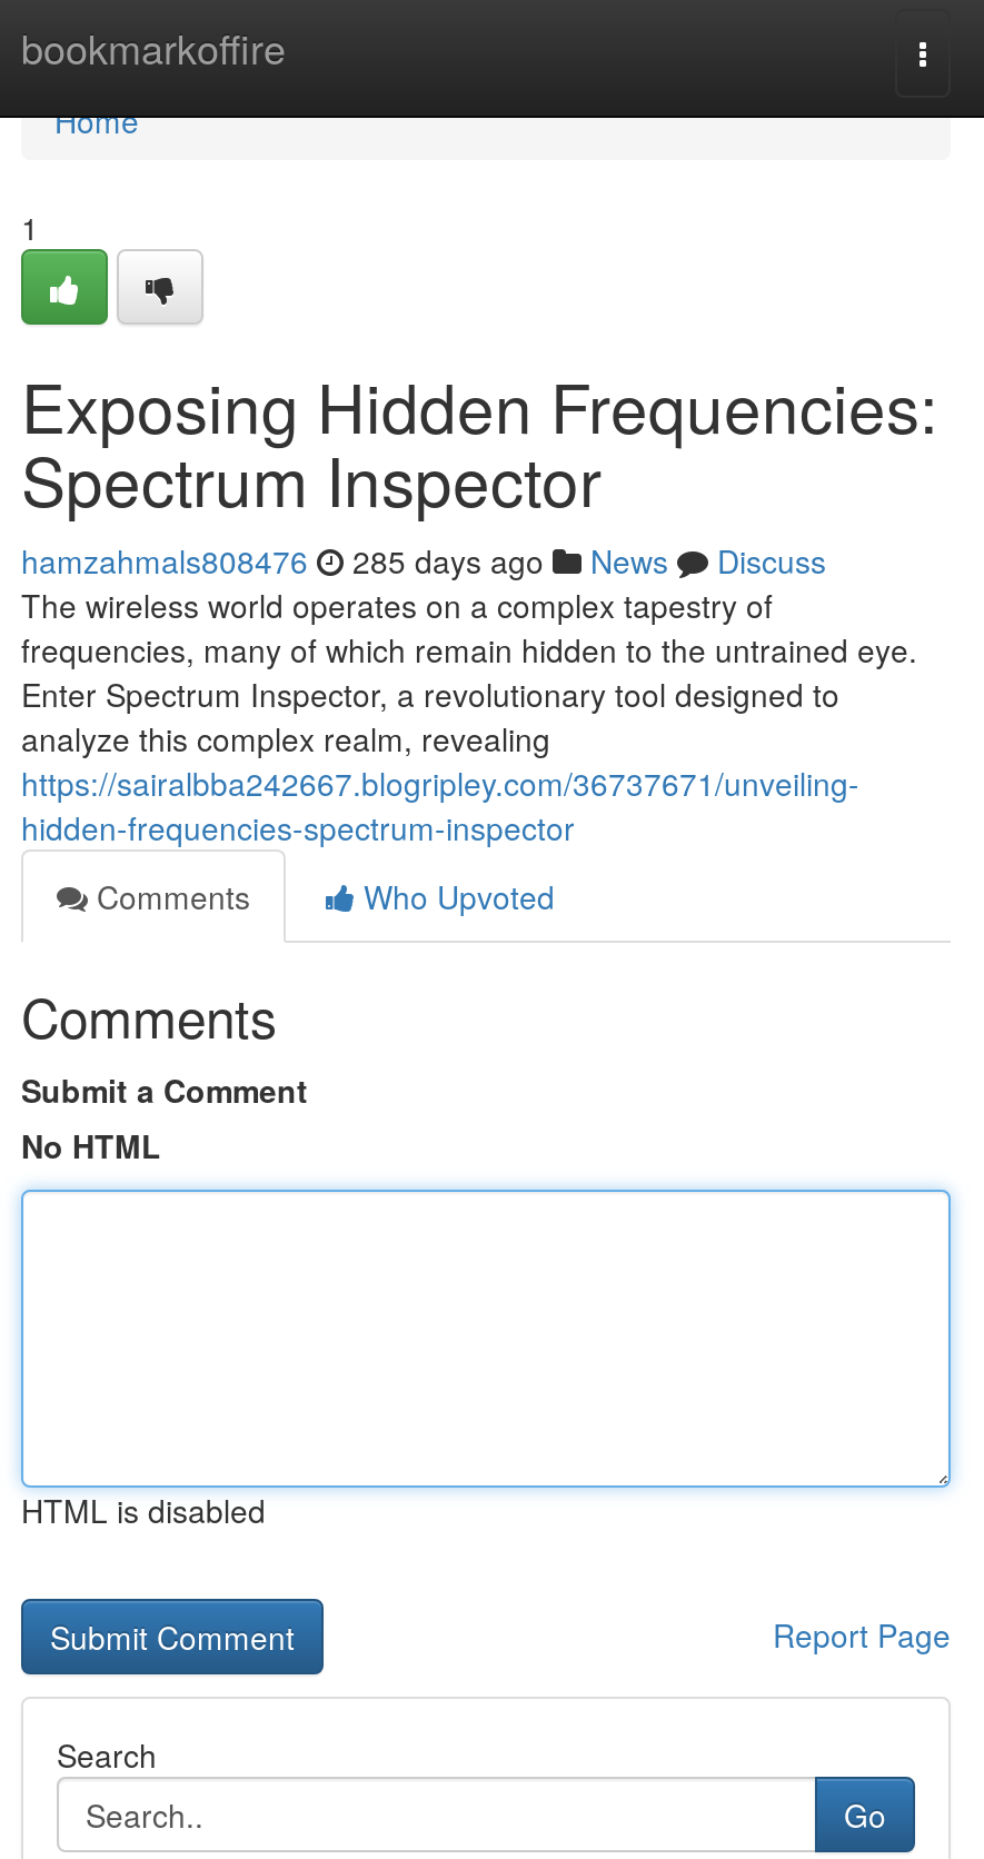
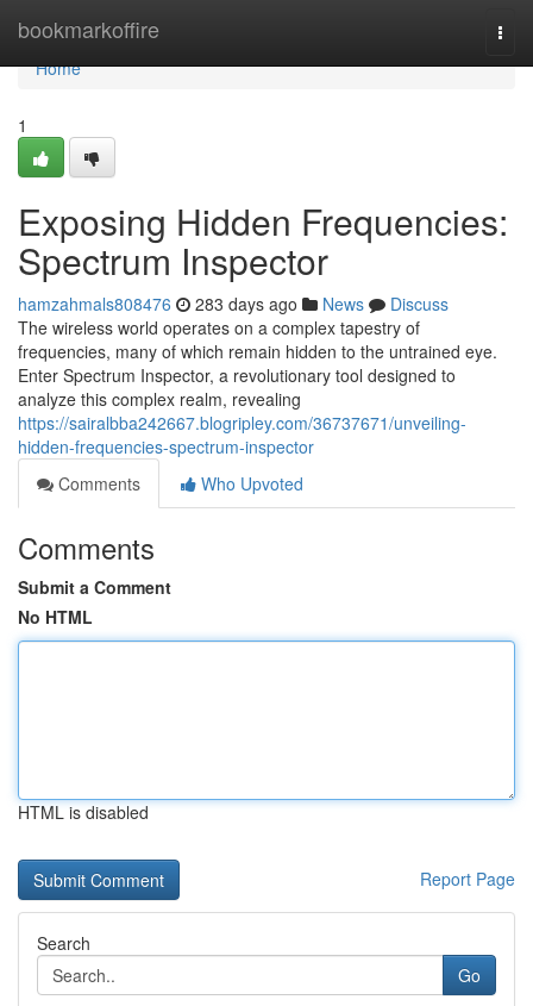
[21,538,826,583] hamzahmals808476 285 days ago News Discuss -> [18,292,449,315] hamzahmals808476 283 days ago News Discuss

